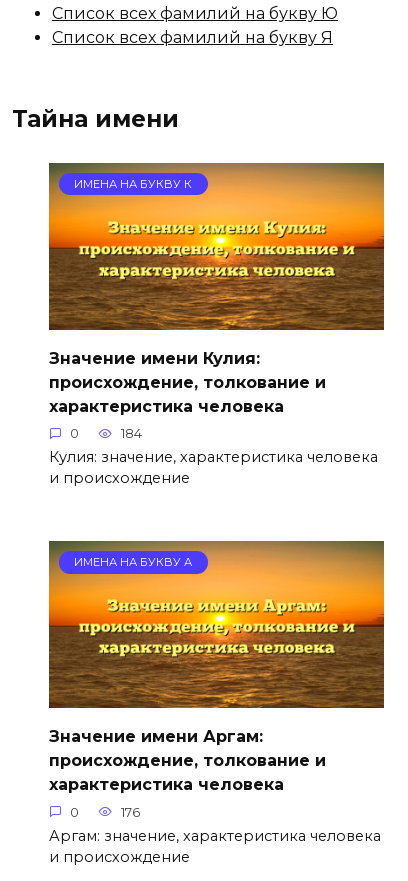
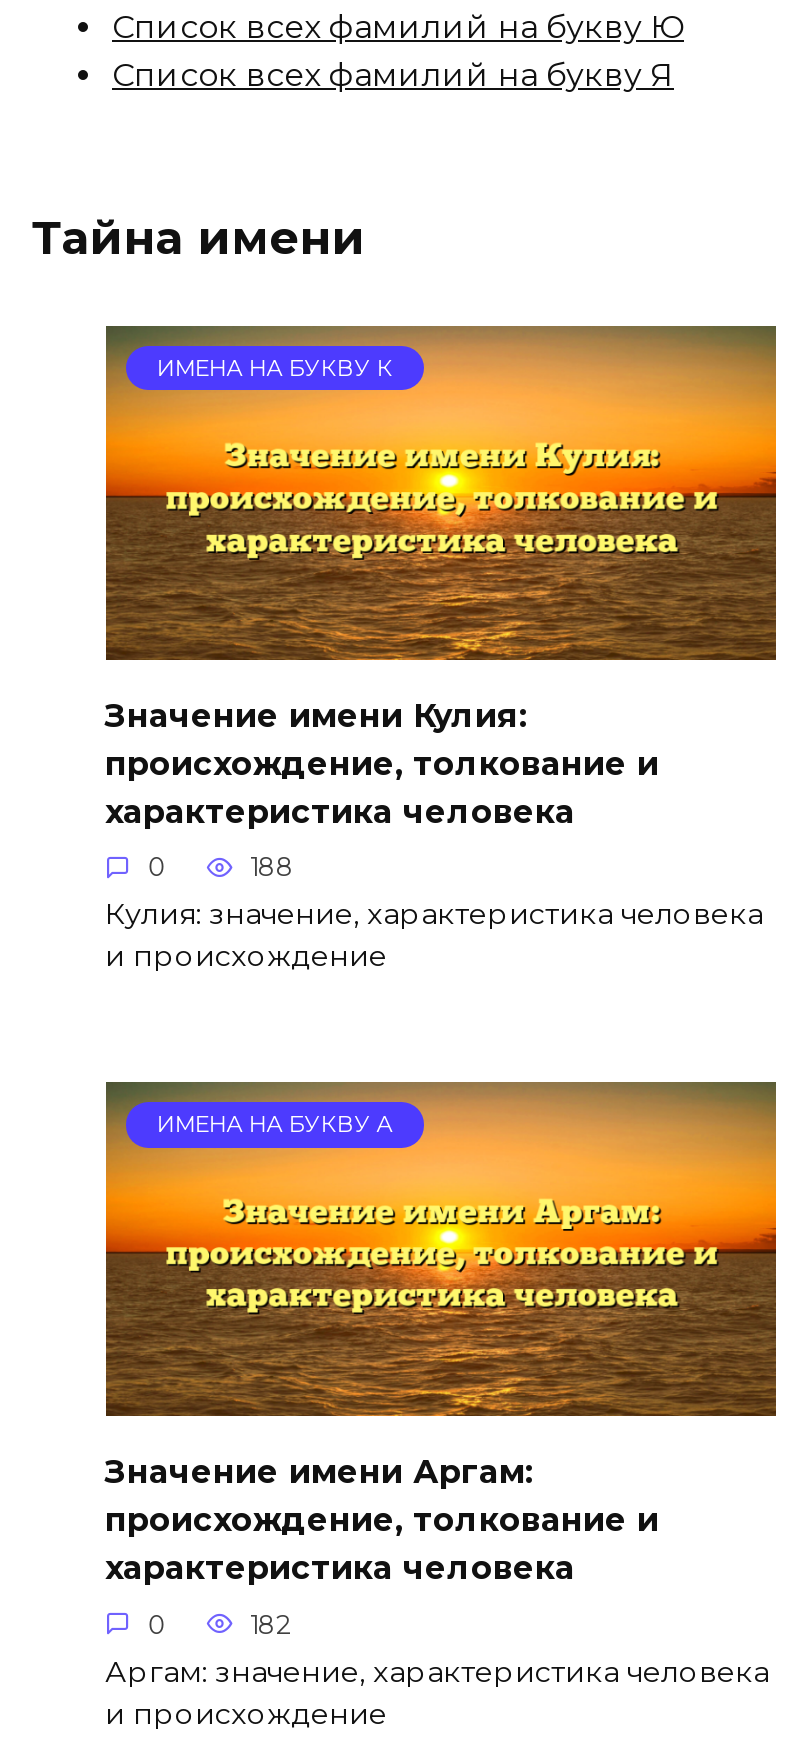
[121,426,142,441] 184 -> [250,853,294,883] 188
[121,805,140,820] 176 -> [250,1609,290,1639] 182

